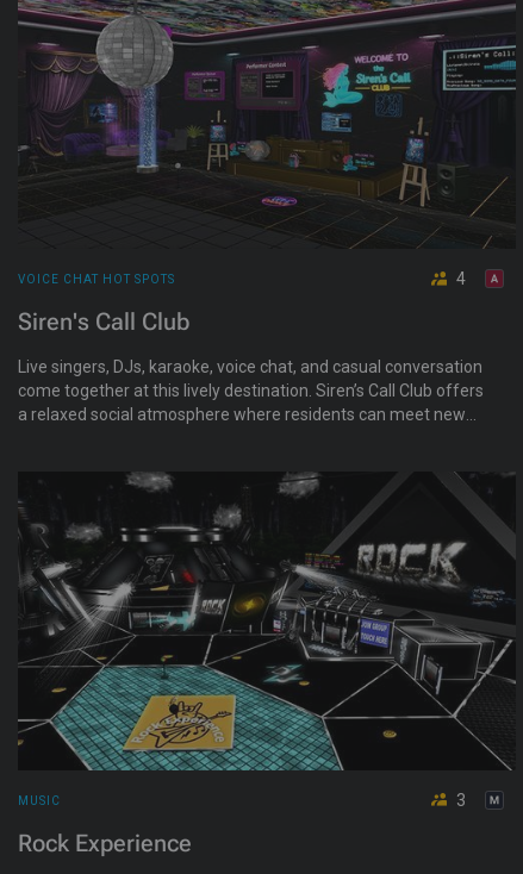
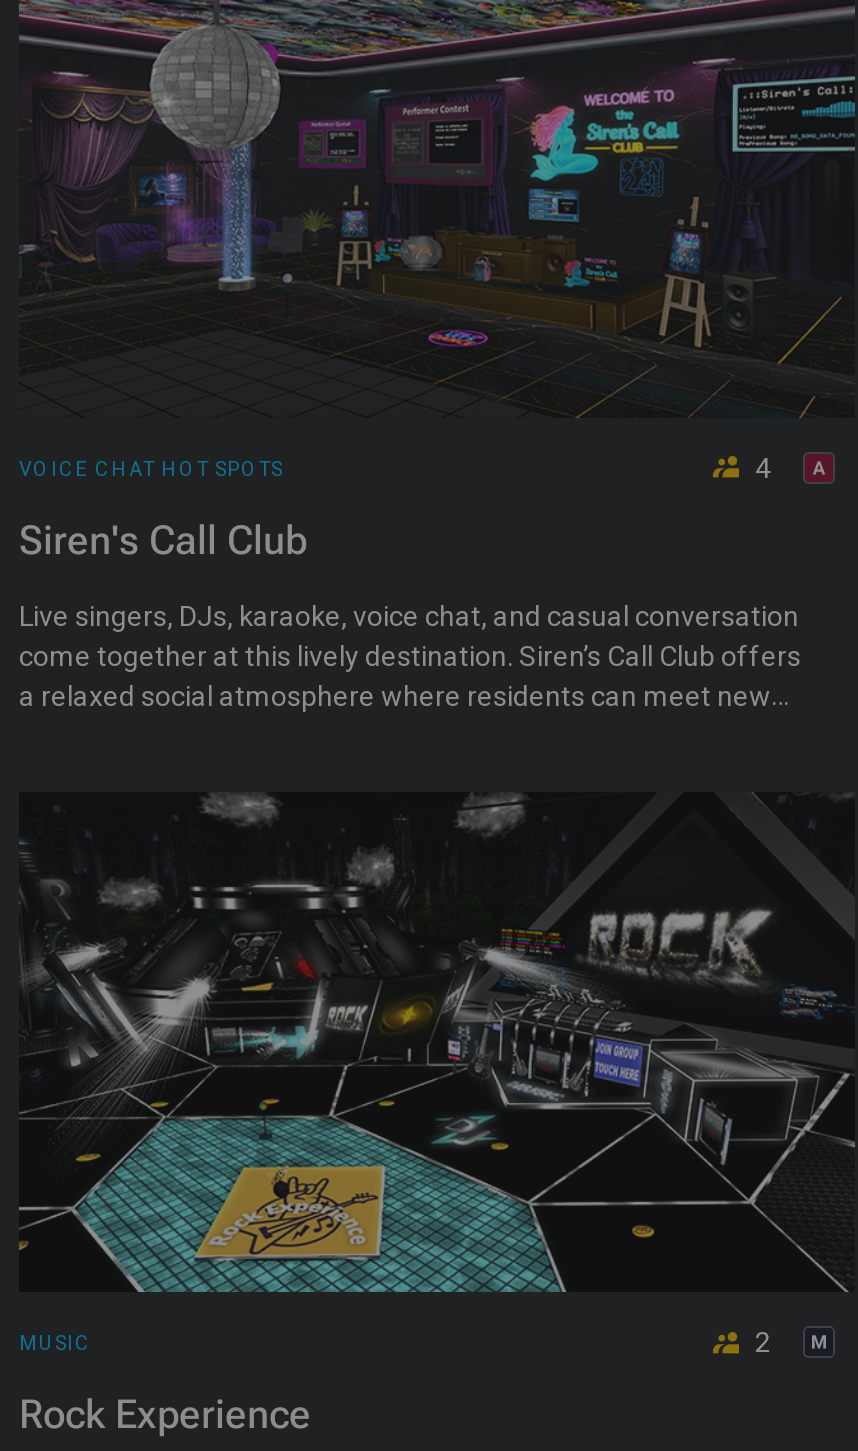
[456,790,466,809] 3 -> [755,1327,771,1359] 2

